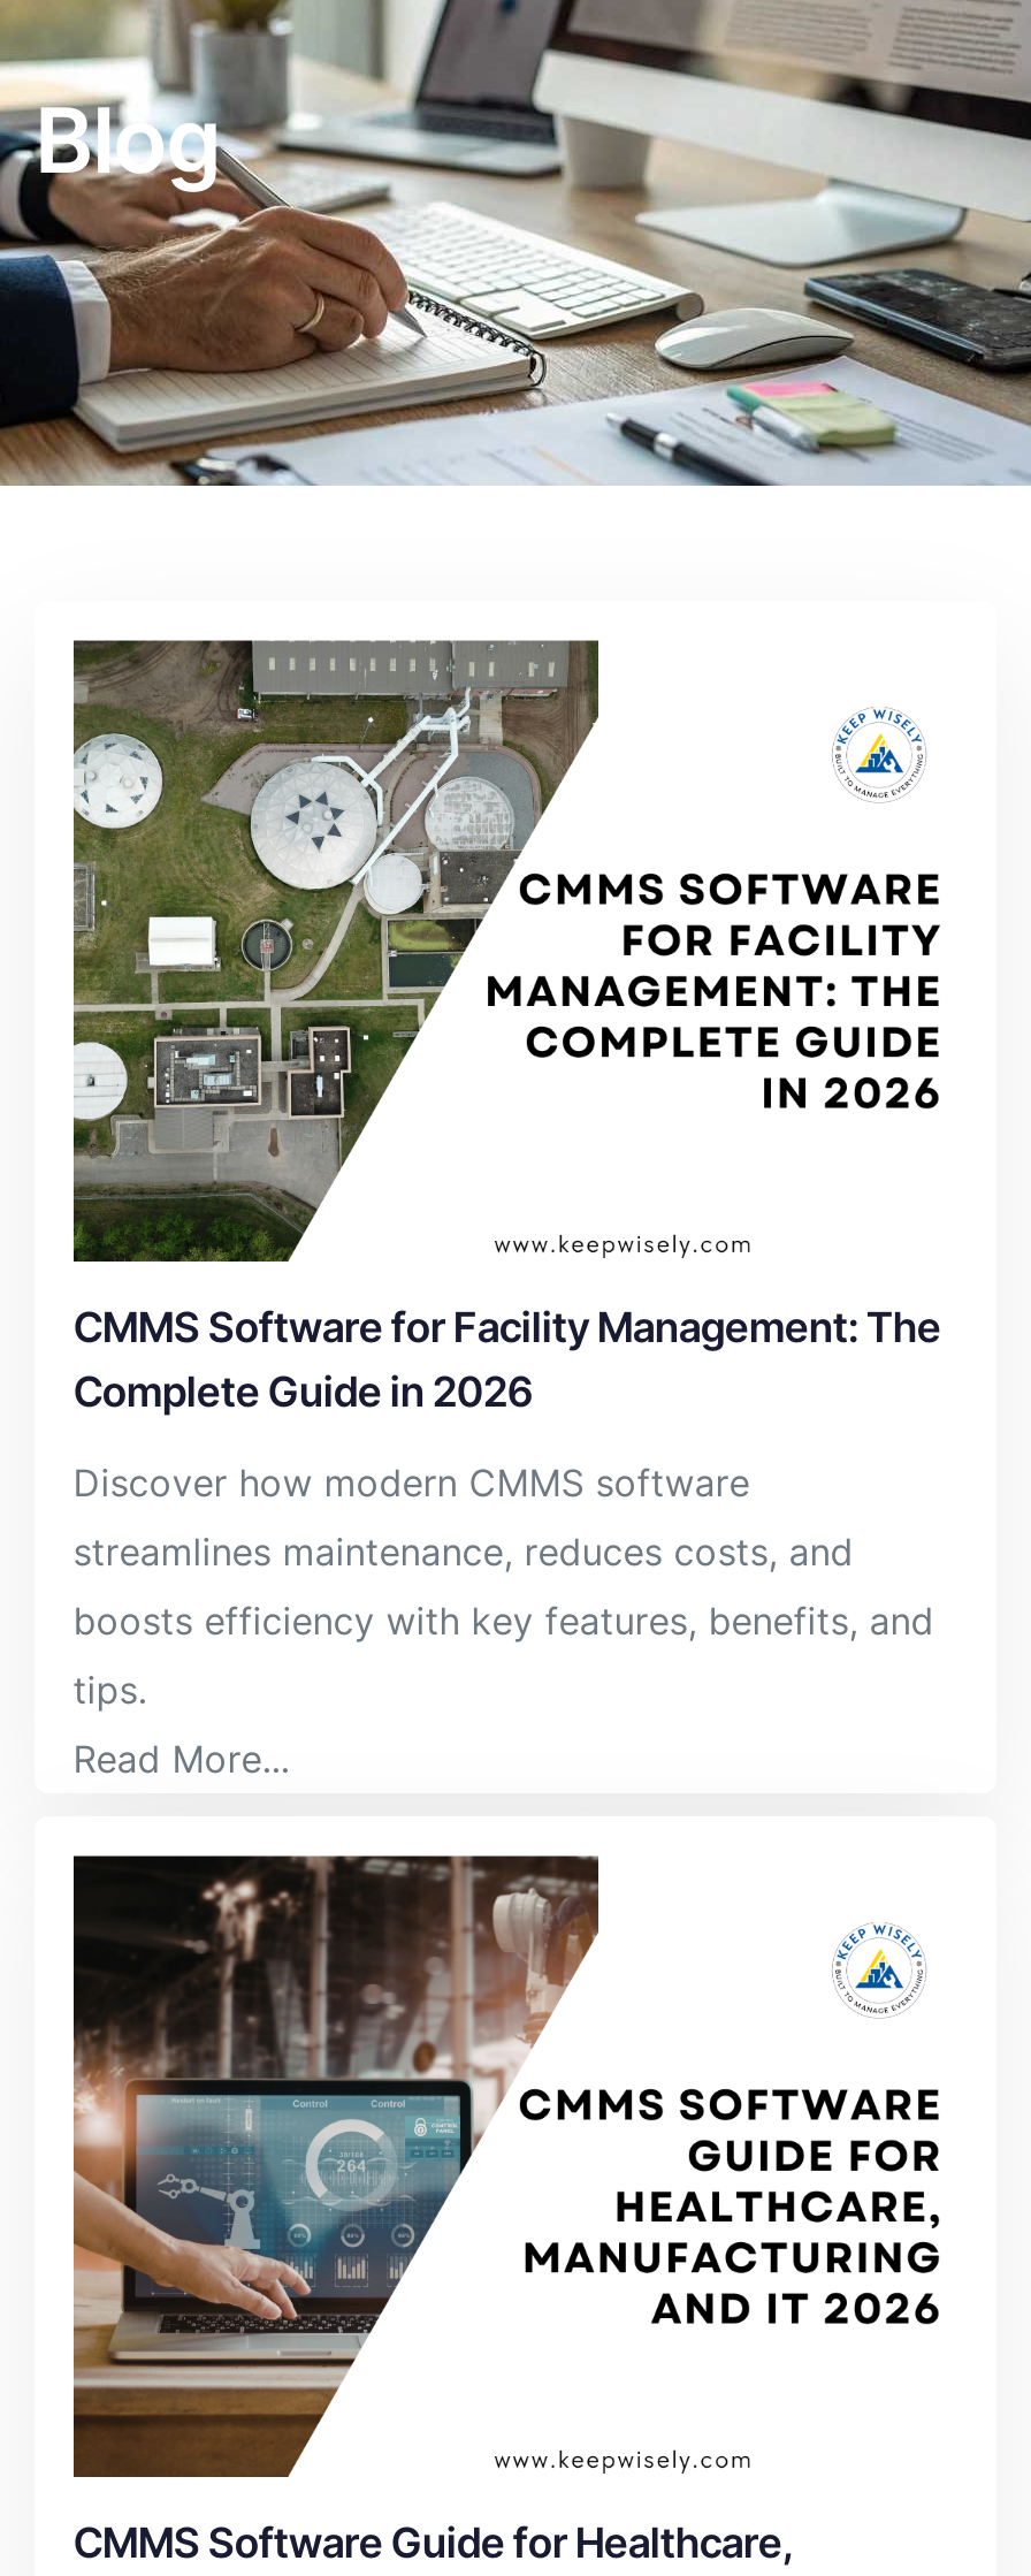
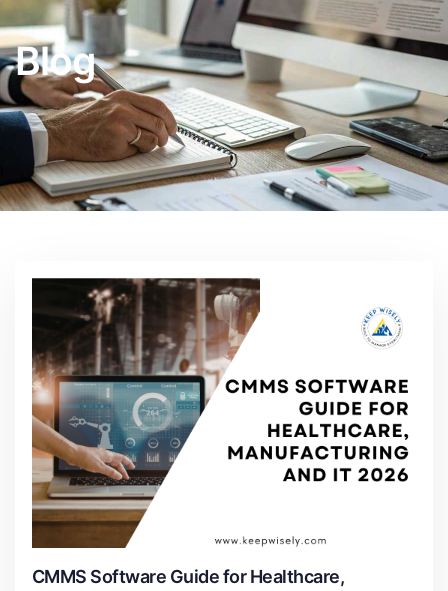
[71,640,941,1782] [image] | CMMS Software for Facility Management: The | Complete Guide in 2026 | Discover how modern CMMS software | streamlines maintenance, reduces costs, and | boosts efficiency with key features, benefits, and | tips. | Read More... -> none

